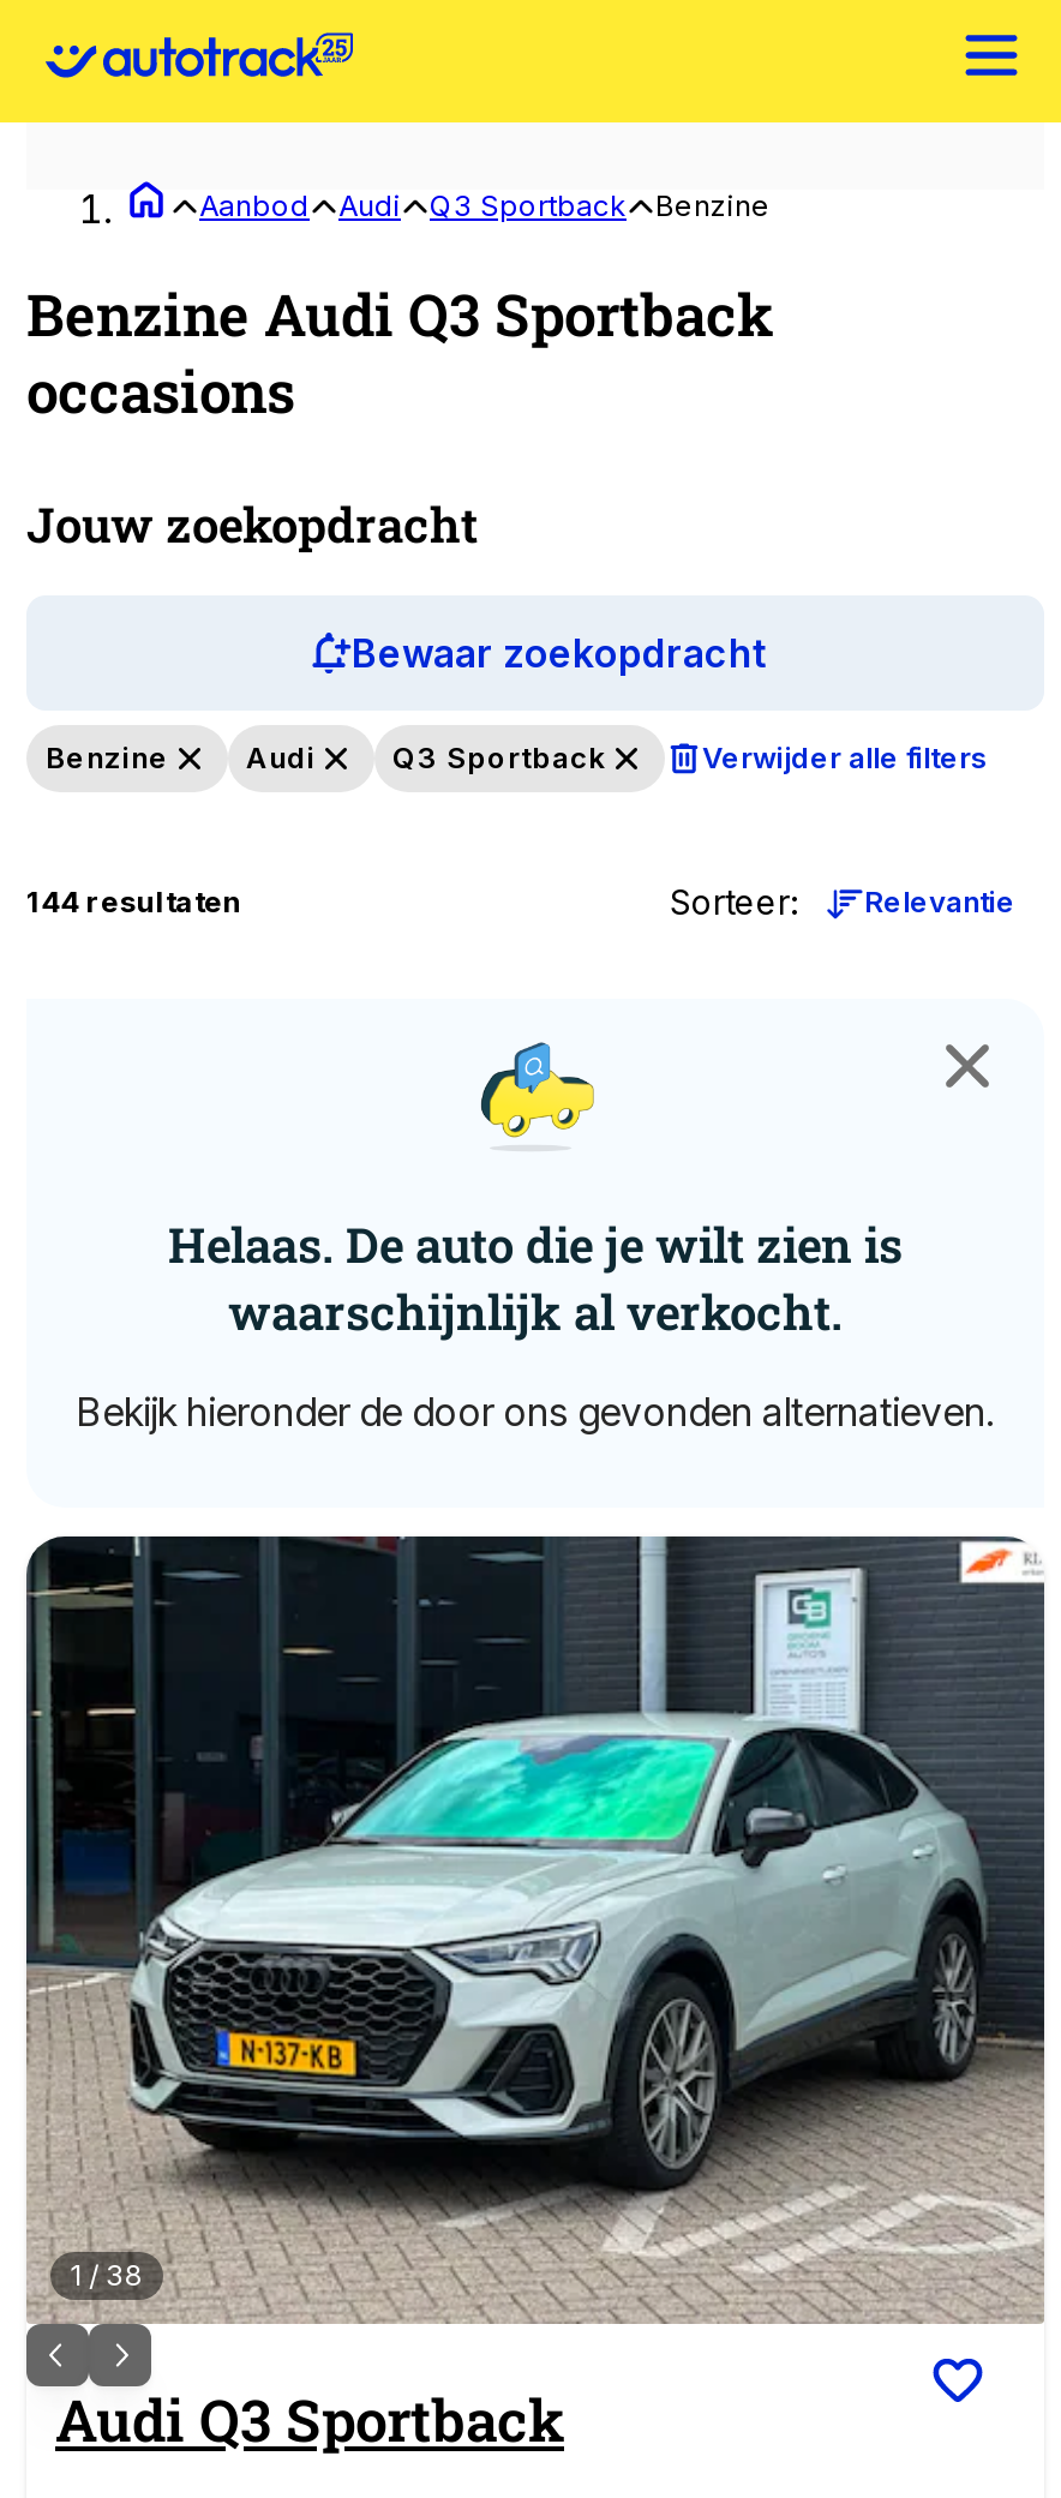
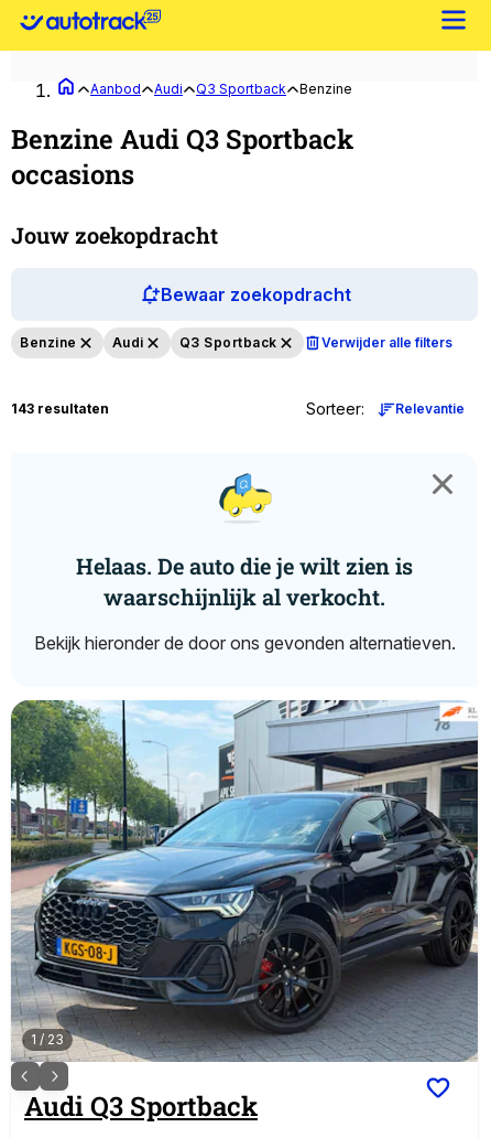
[26,884,242,920] 144 resultaten -> [11,400,109,417] 143 resultaten
[24,1534,1047,2324] [image] | 1 / 38 -> [10,699,478,1062] [image] | 1 / 23

